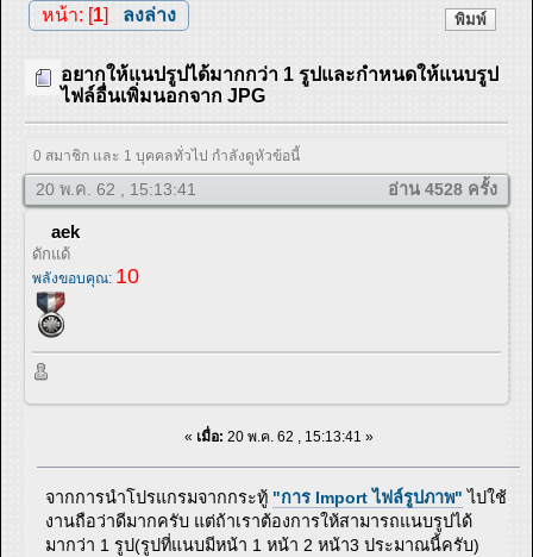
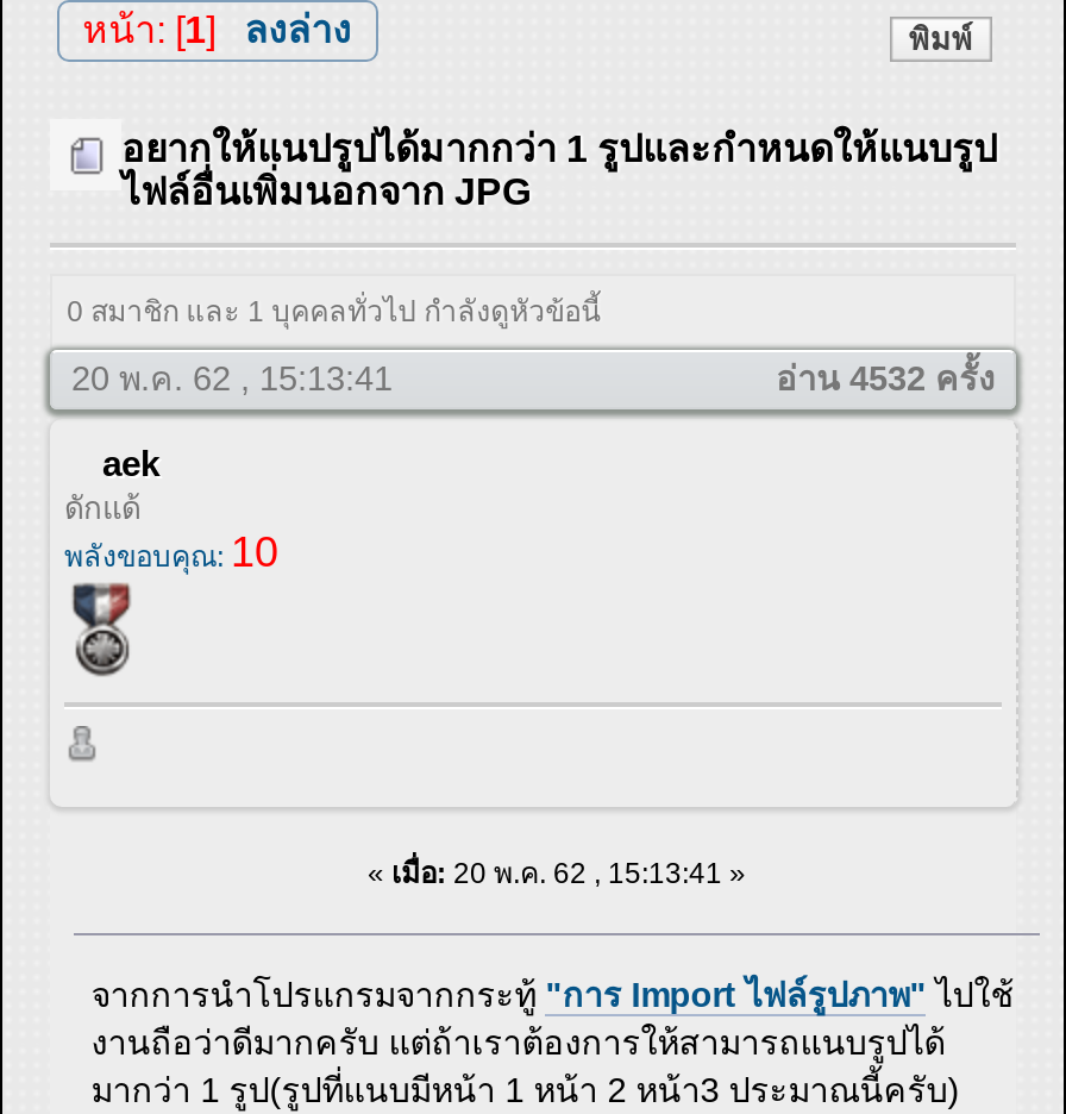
[388,180,497,199] อ่าน 4528 ครั้ง -> [776,360,995,398] อ่าน 4532 ครั้ง

